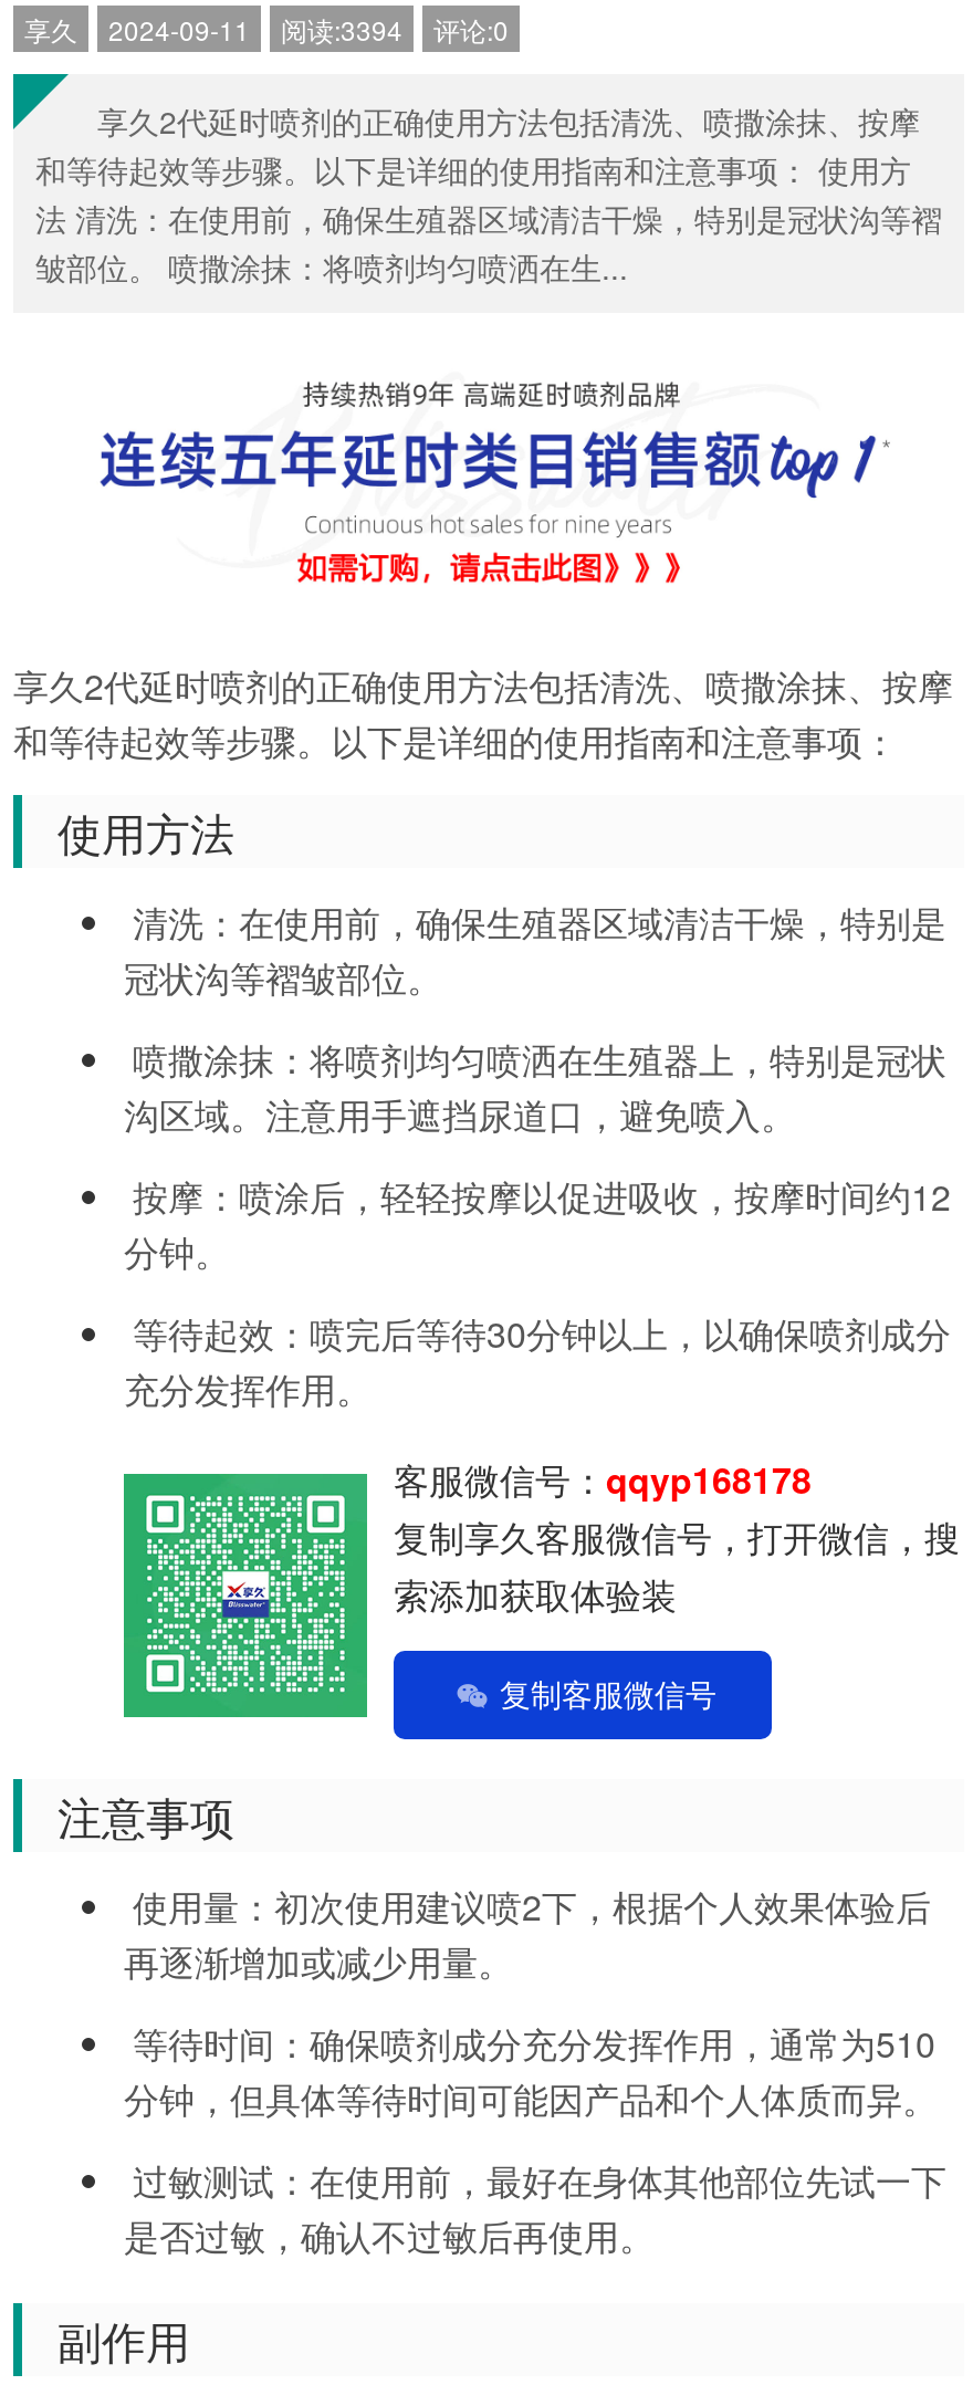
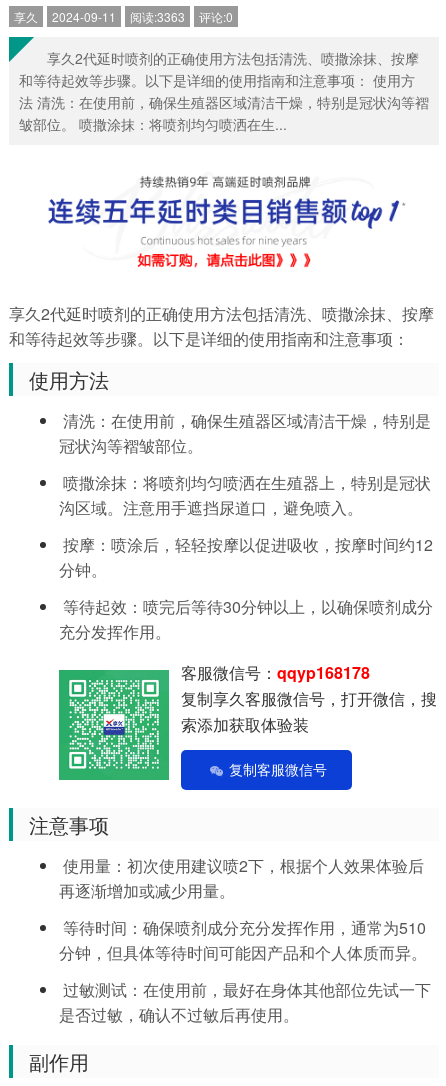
[24,10,509,48] 享久 2024-09-11 阅读:3394 评论:0 -> [14,8,233,25] 享久 2024-09-11 阅读:3363 评论:0

